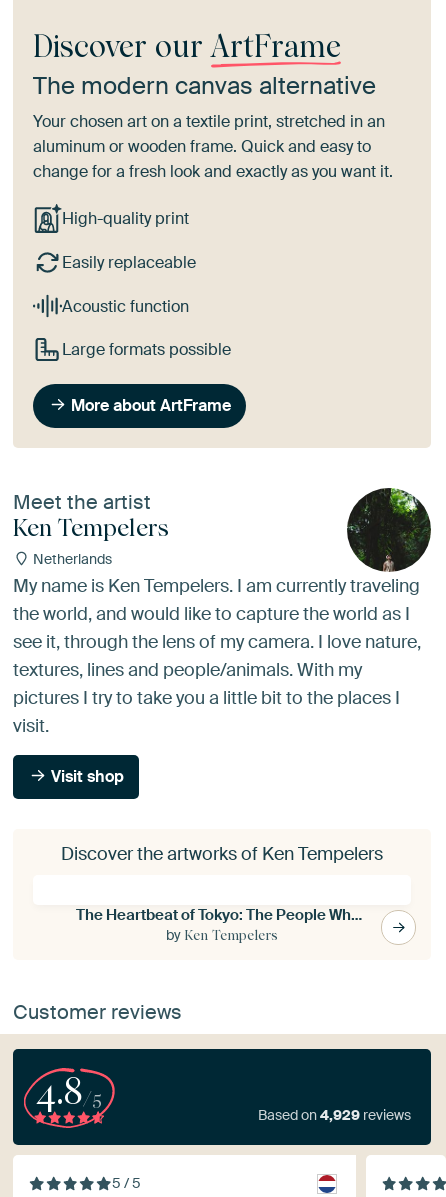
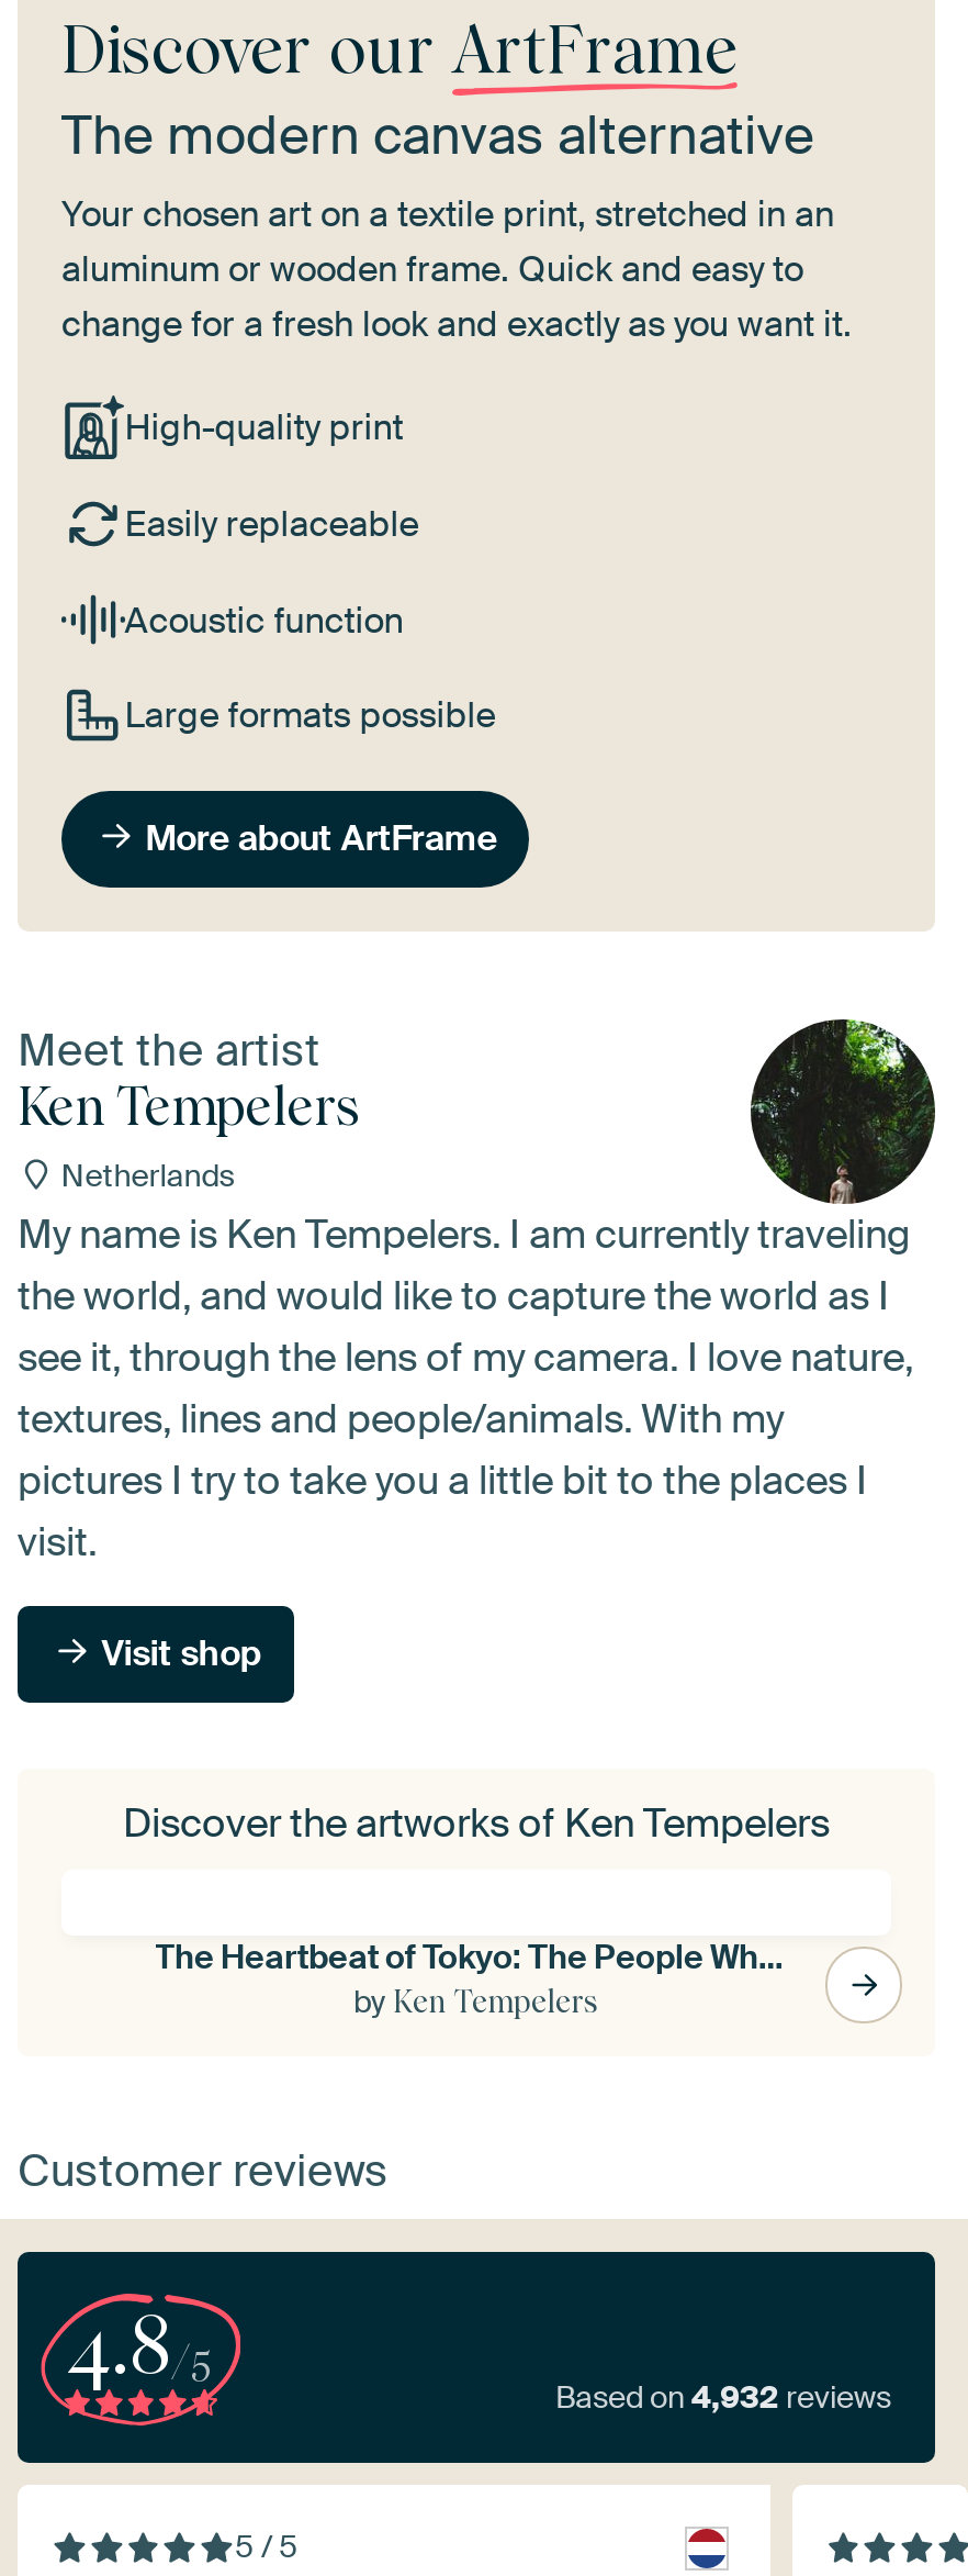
[258,1106,411,1124] Based on 4,929 reviews -> [555,2376,891,2416] Based on 4,932 reviews

